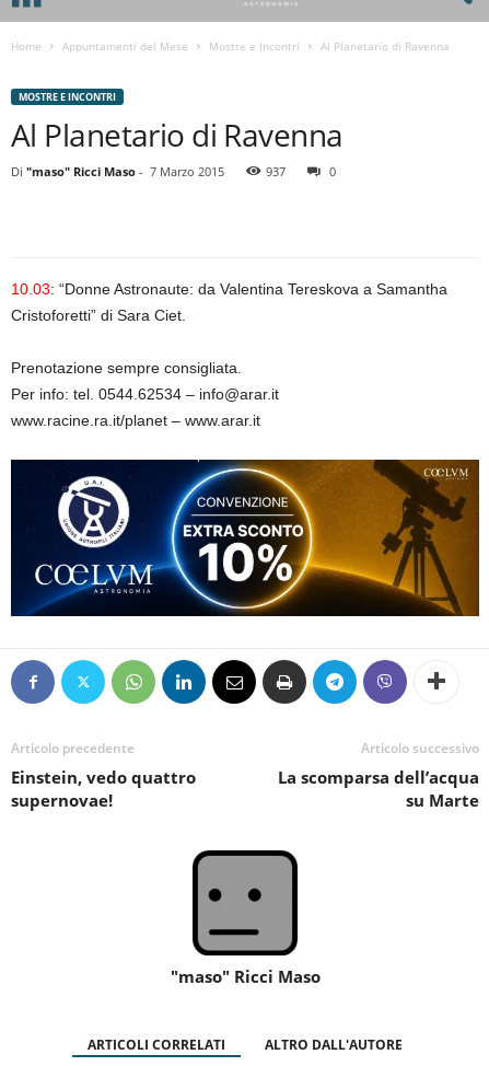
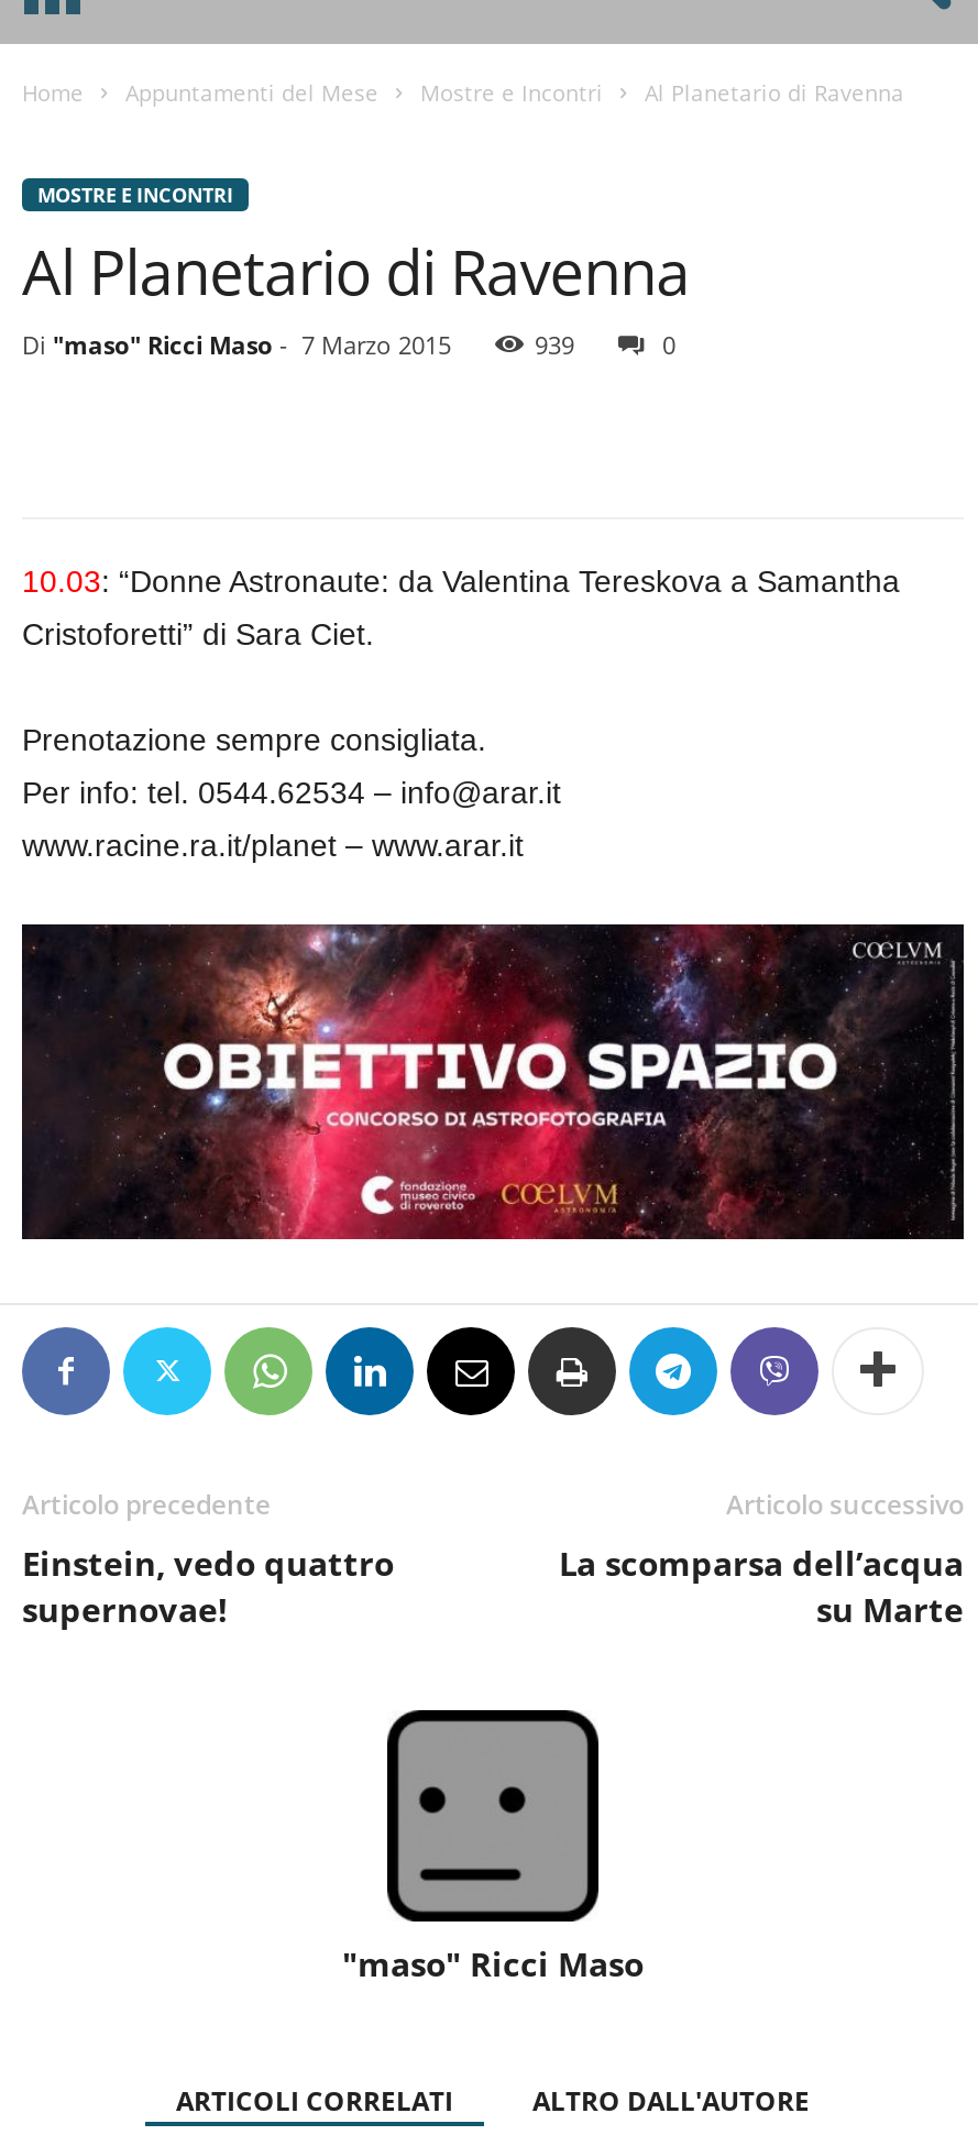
[266,163,286,179] 937 -> [535,328,574,361] 939
[12,459,479,617] [image] -> [24,922,964,1241] [image]

